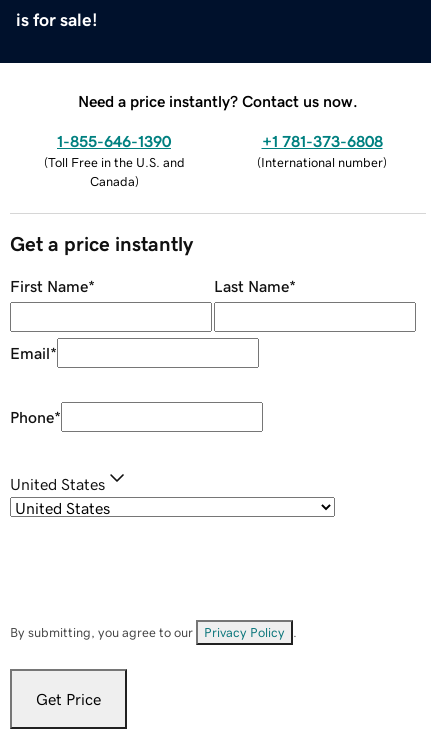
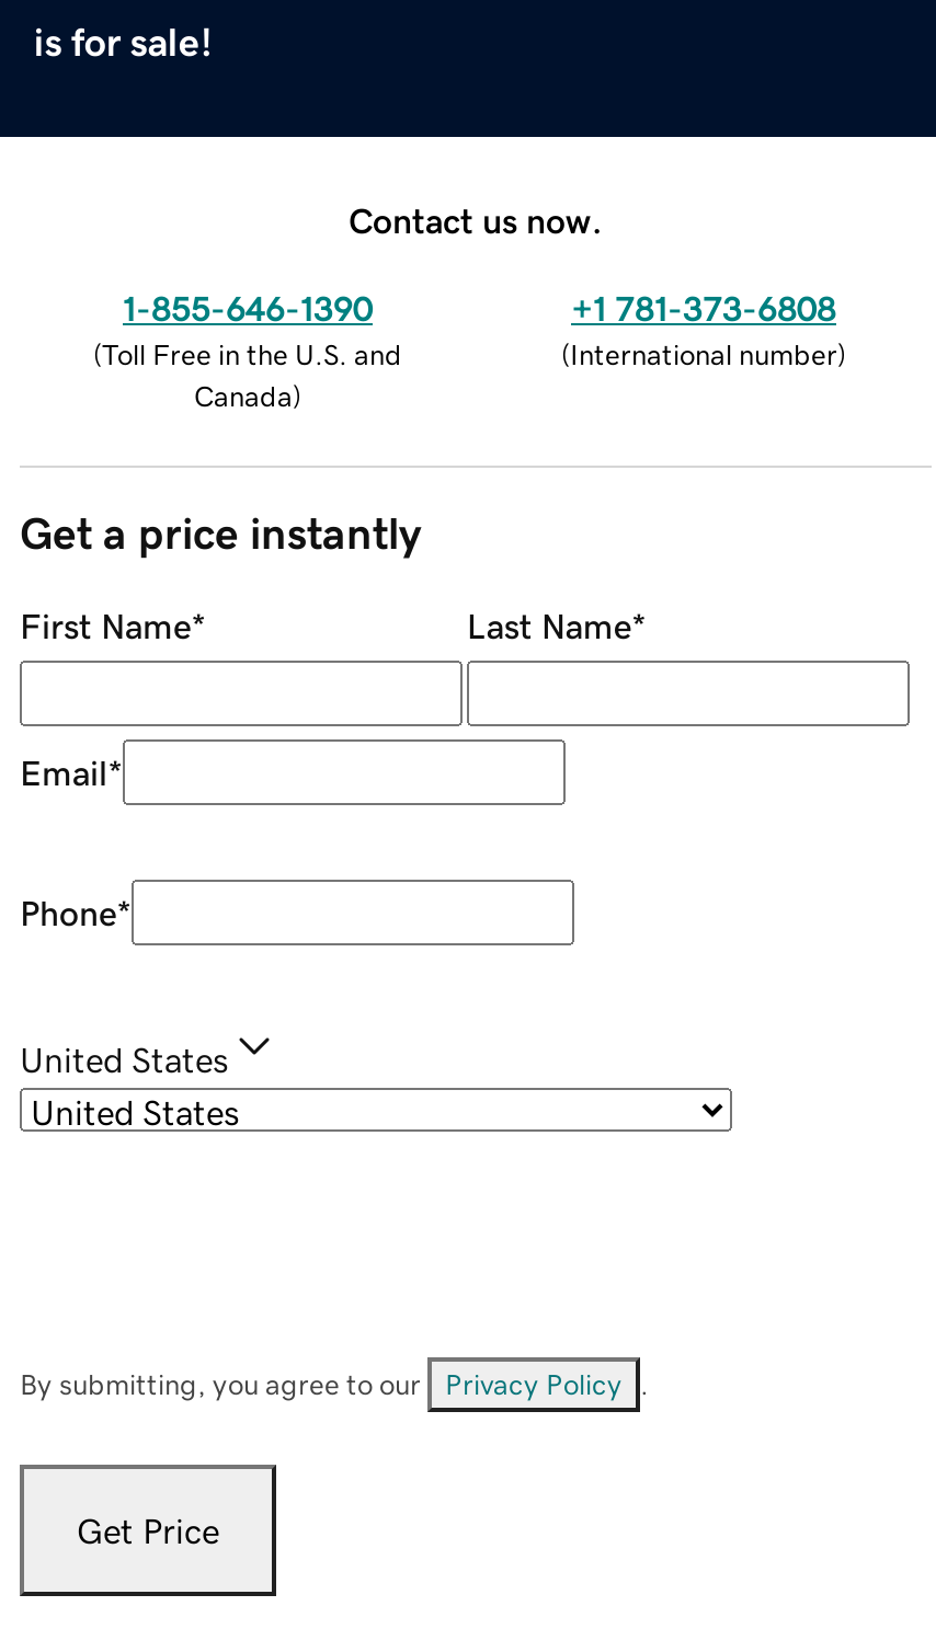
[78,93,358,109] Need a price instantly? Contact us now. -> [349,202,603,237] Contact us now.

